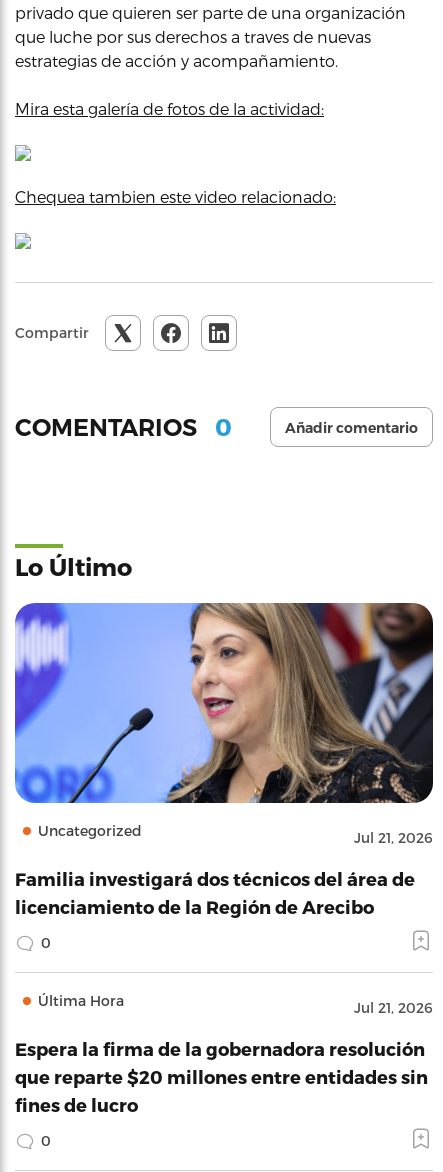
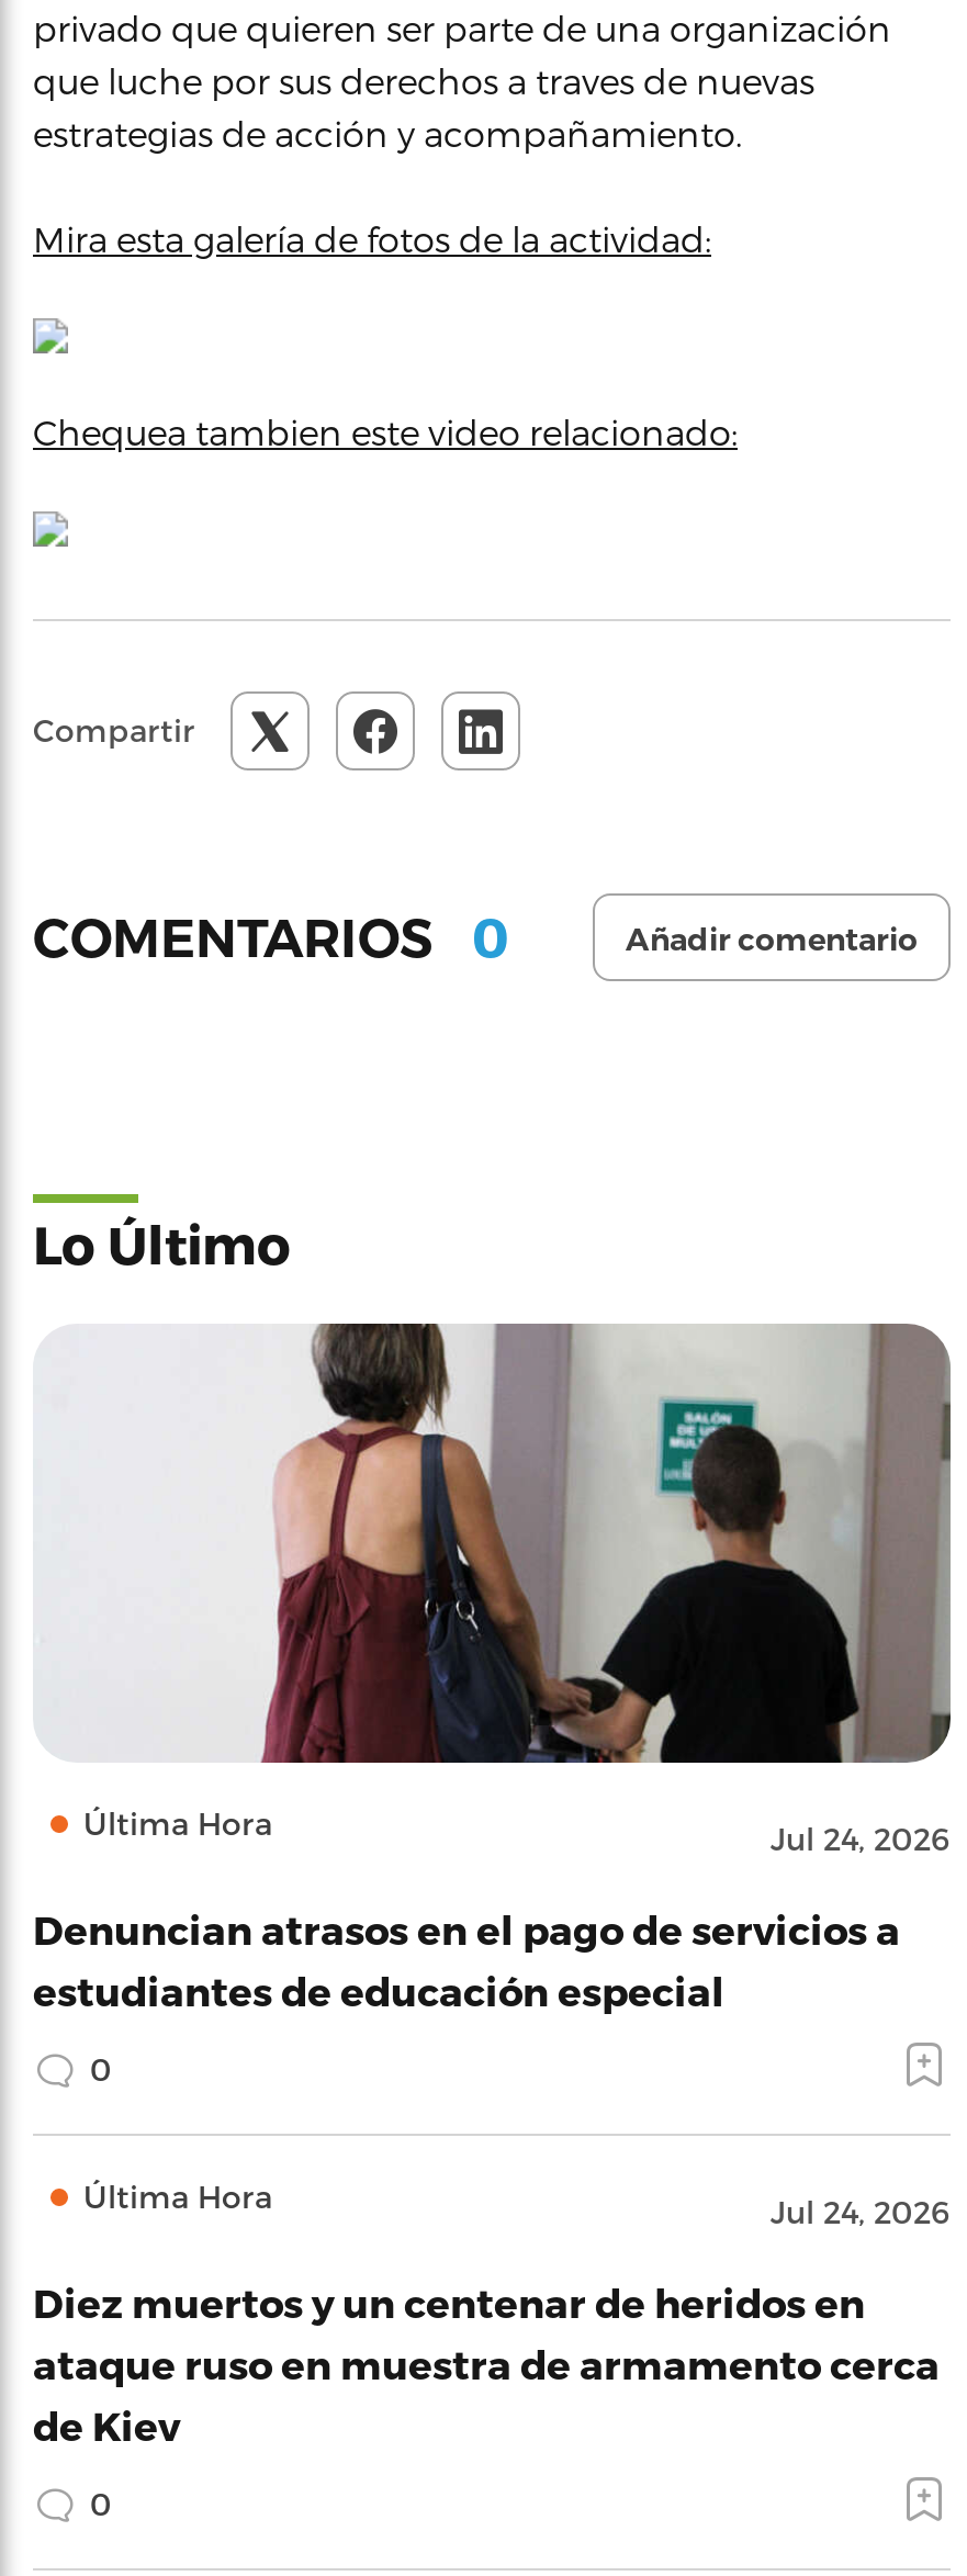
[14,602,434,846] [image] | Uncategorized | Jul 21, 2026 -> [33,1321,953,1857] [image] | Última Hora | Jul 24, 2026
[15,868,415,917] Familia investigará dos técnicos del área de | licenciamiento de la Región de Arecibo -> [33,1905,900,2013] Denuncian atrasos en el pago de servicios a | estudiantes de educación especial
[354,999,433,1016] Jul 21, 2026 -> [771,2193,951,2230] Jul 24, 2026
[15,1038,428,1115] Espera la firma de la gobernadora resolución | que reparte $20 millones entre entidades sin | fines de lucro -> [33,2279,940,2448] Diez muertos y un centenar de heridos en | ataque ruso en muestra de armamento cerca | de Kiev

